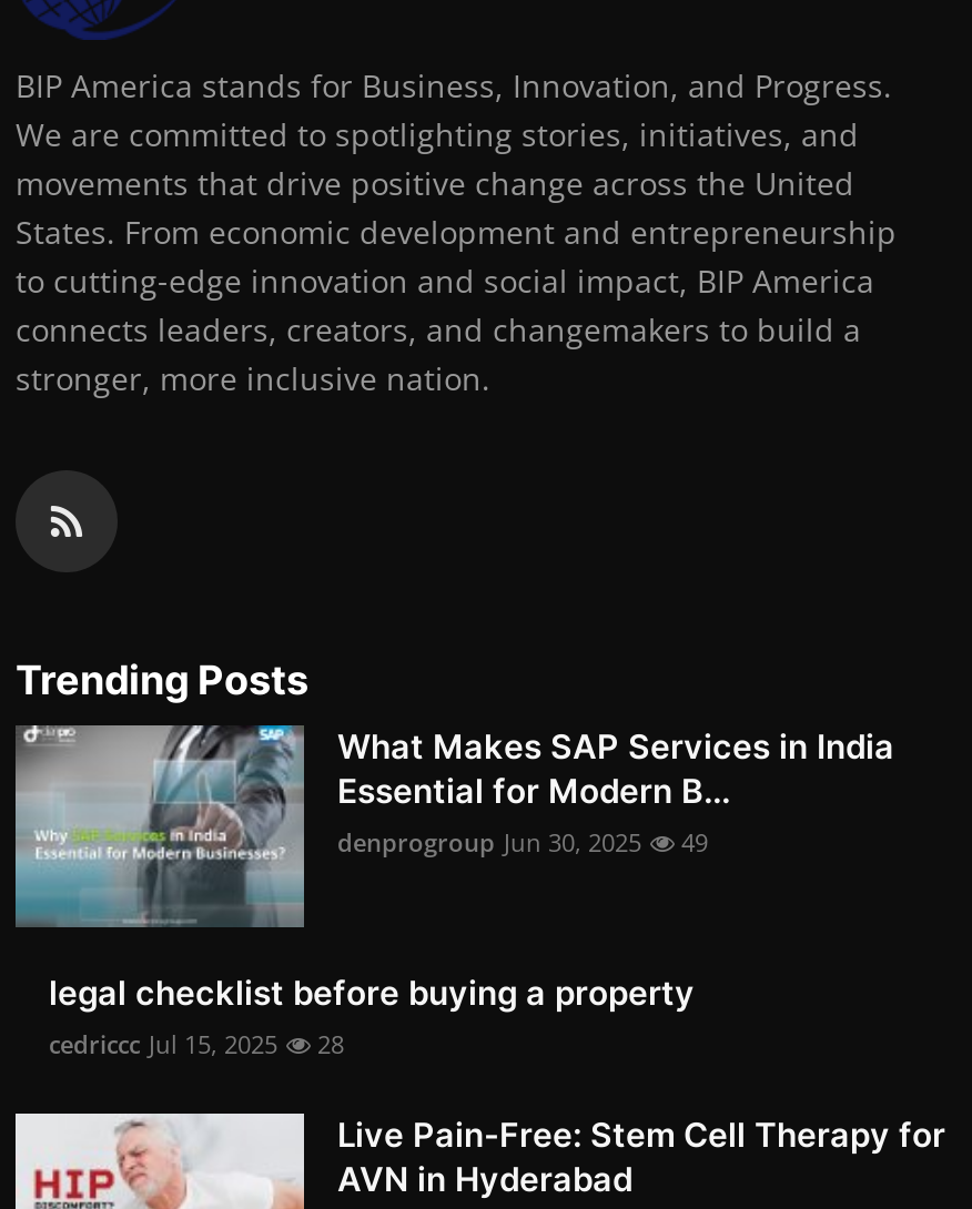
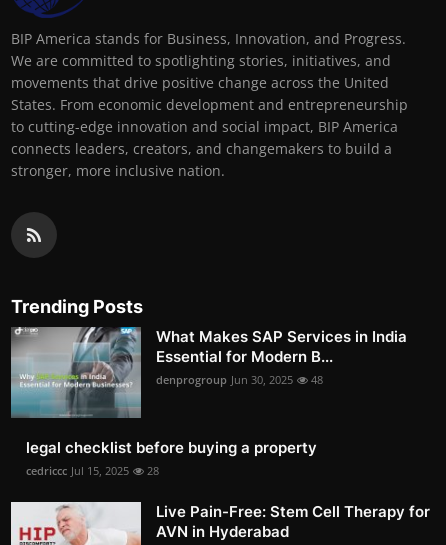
[337,826,708,860] denprogroup Jun 30, 2025 49 -> [156,372,323,387] denprogroup Jun 30, 2025 48

